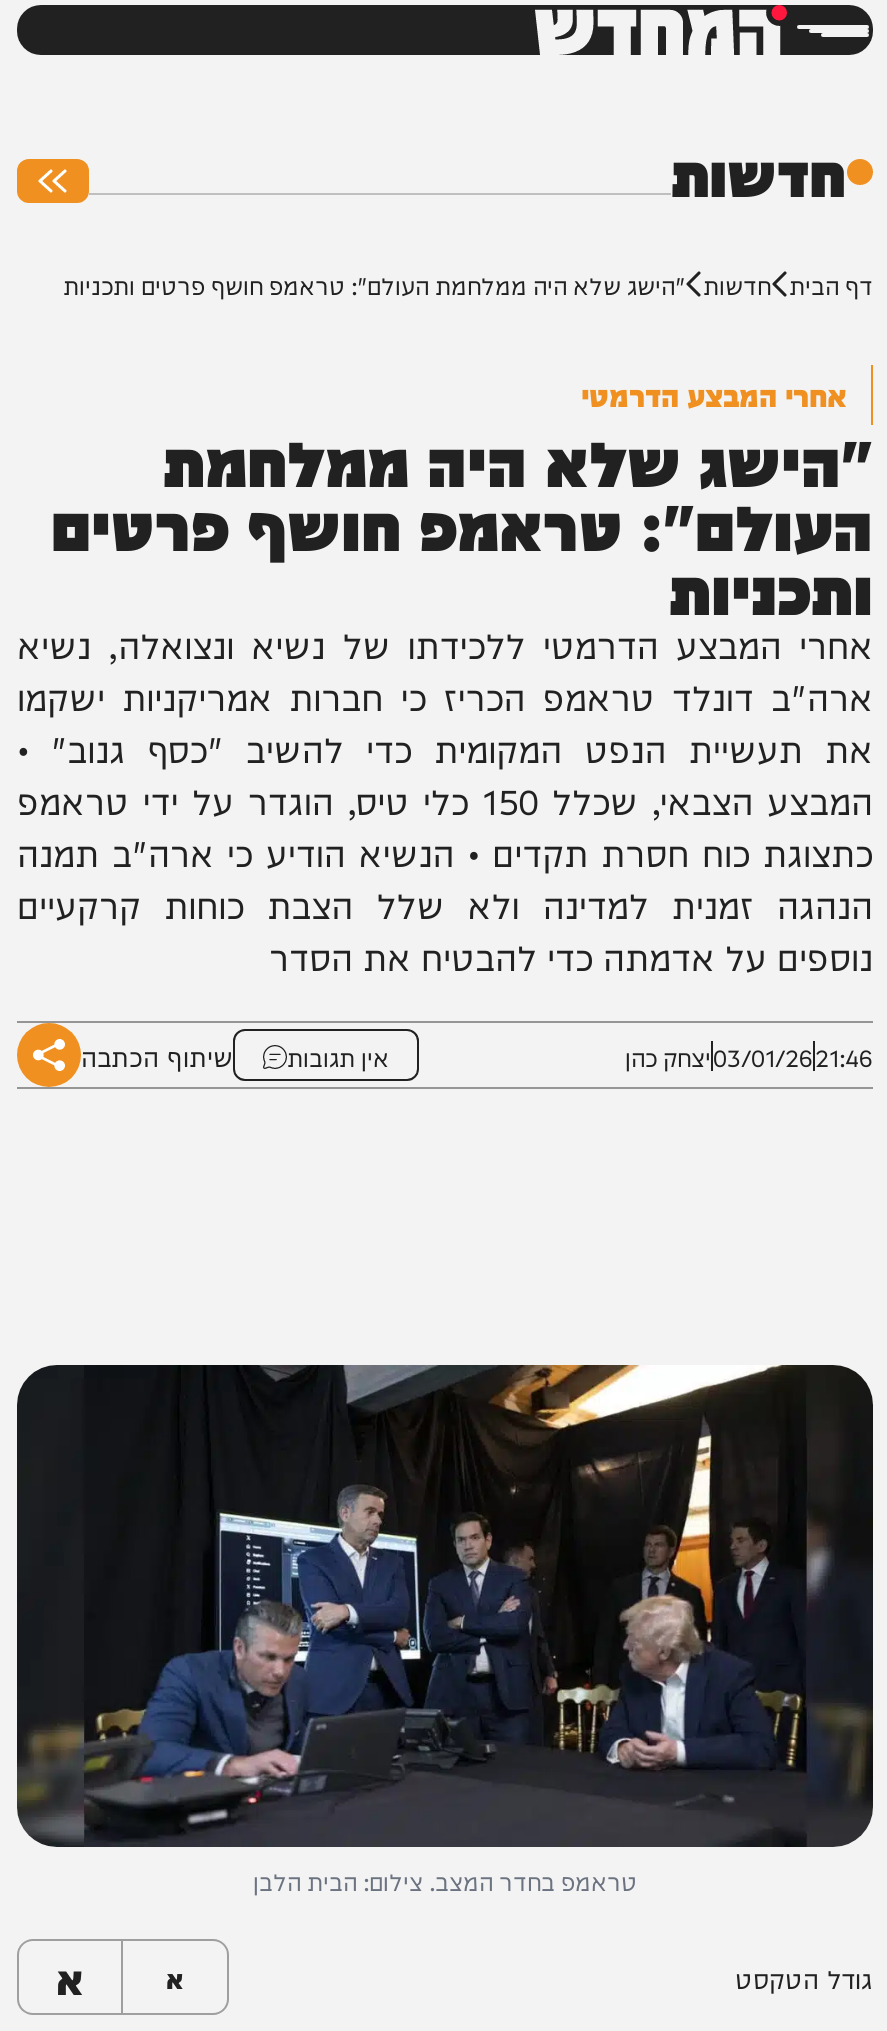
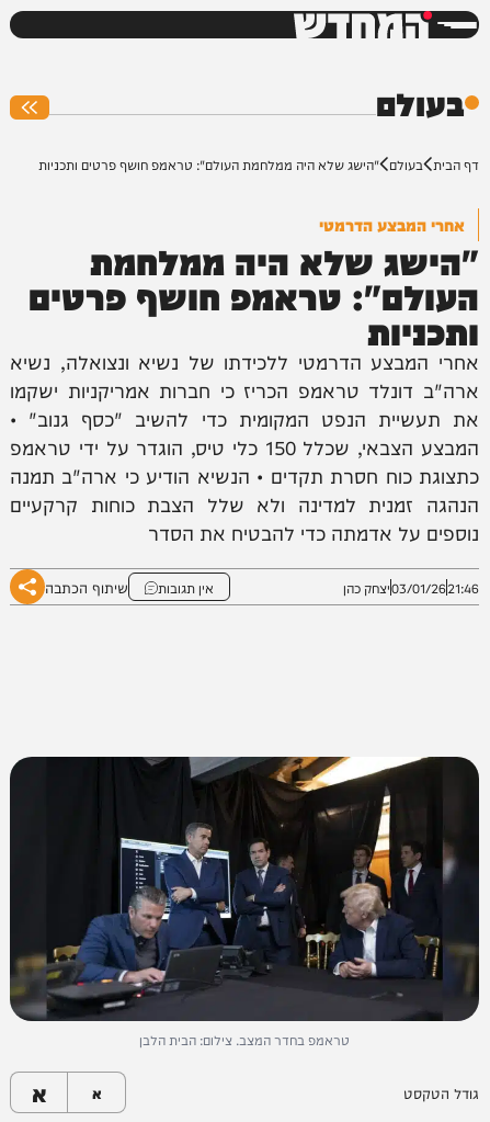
[671,123,847,217] חדשות -> [376,76,465,127] בעולם
[63,265,873,303] דף הבית חדשות "הישג שלא היה ממלחמת העולם": טראמפ חושף פרטים ותכניות -> [38,154,479,174] דף הבית בעולם "הישג שלא היה ממלחמת העולם": טראמפ חושף פרטים ותכניות

